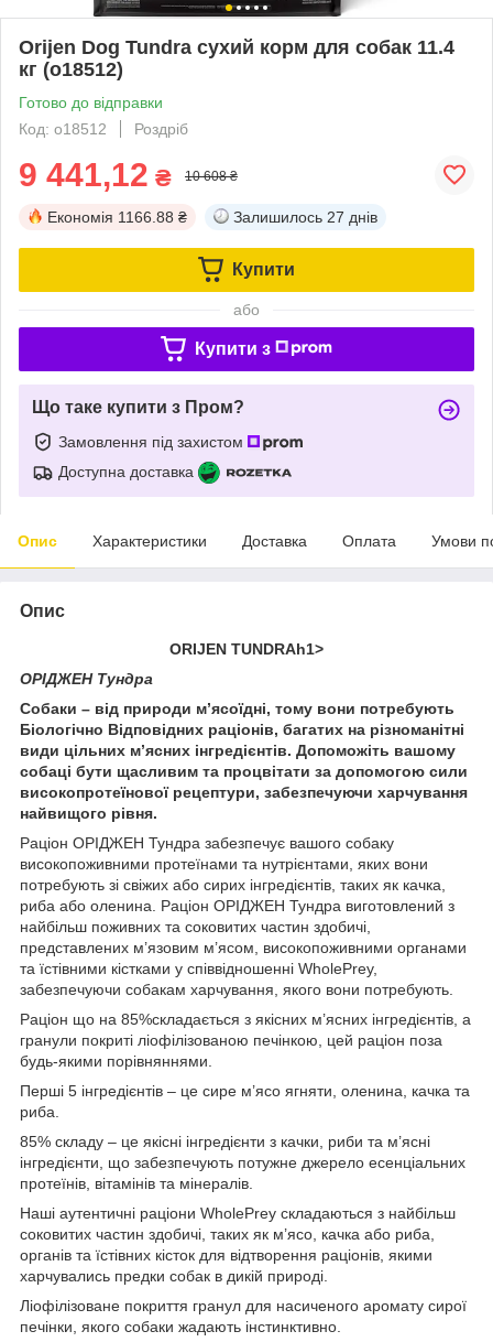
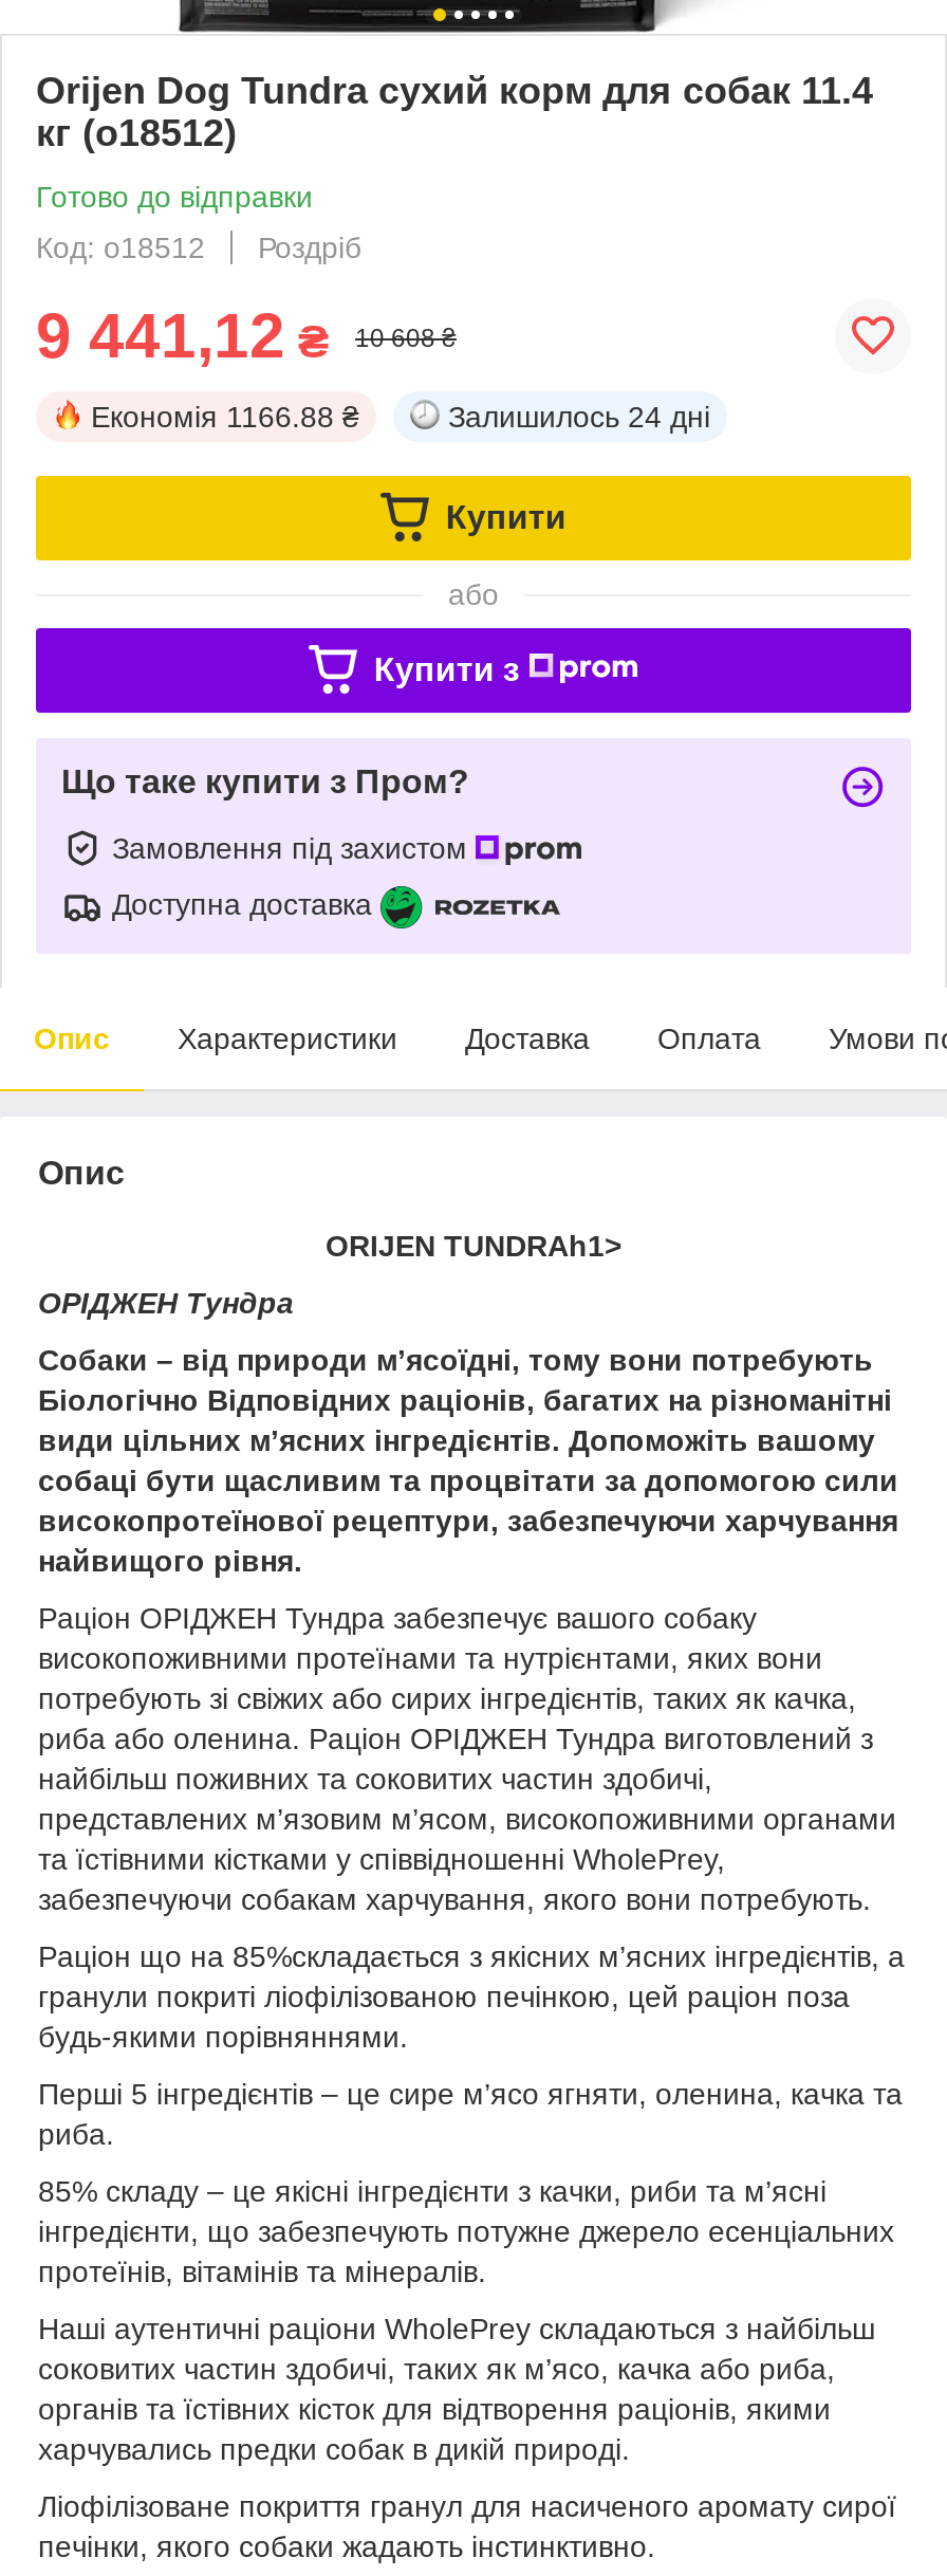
[233,208,377,226] Залишилось 27 днів -> [448,399,710,433] Залишилось 24 дні

